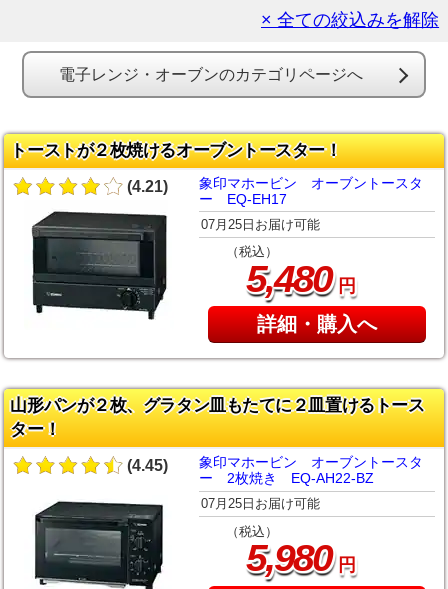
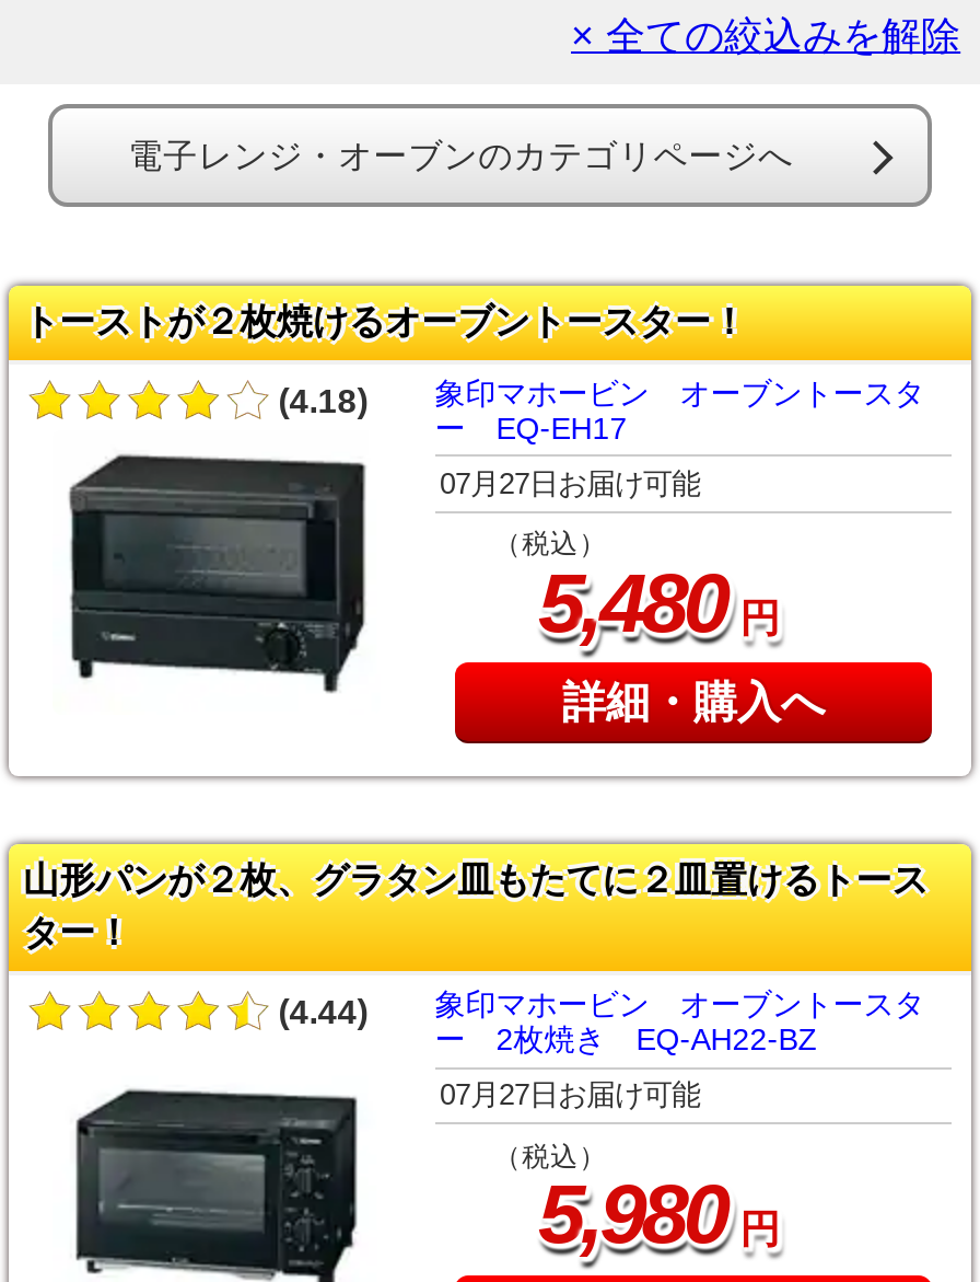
[127,175,423,195] (4.21) 象印マホービン オーブントースタ -> [278,375,925,419] (4.18) 象印マホービン オーブントースタ
[201,217,320,232] 07月25日お届け可能 -> [439,467,700,499] 07月27日お届け可能
[127,454,423,474] (4.45) 象印マホービン オーブントースタ -> [278,987,925,1031] (4.44) 象印マホービン オーブントースタ
[201,496,320,511] 07月25日お届け可能 -> [439,1078,700,1111] 07月27日お届け可能

